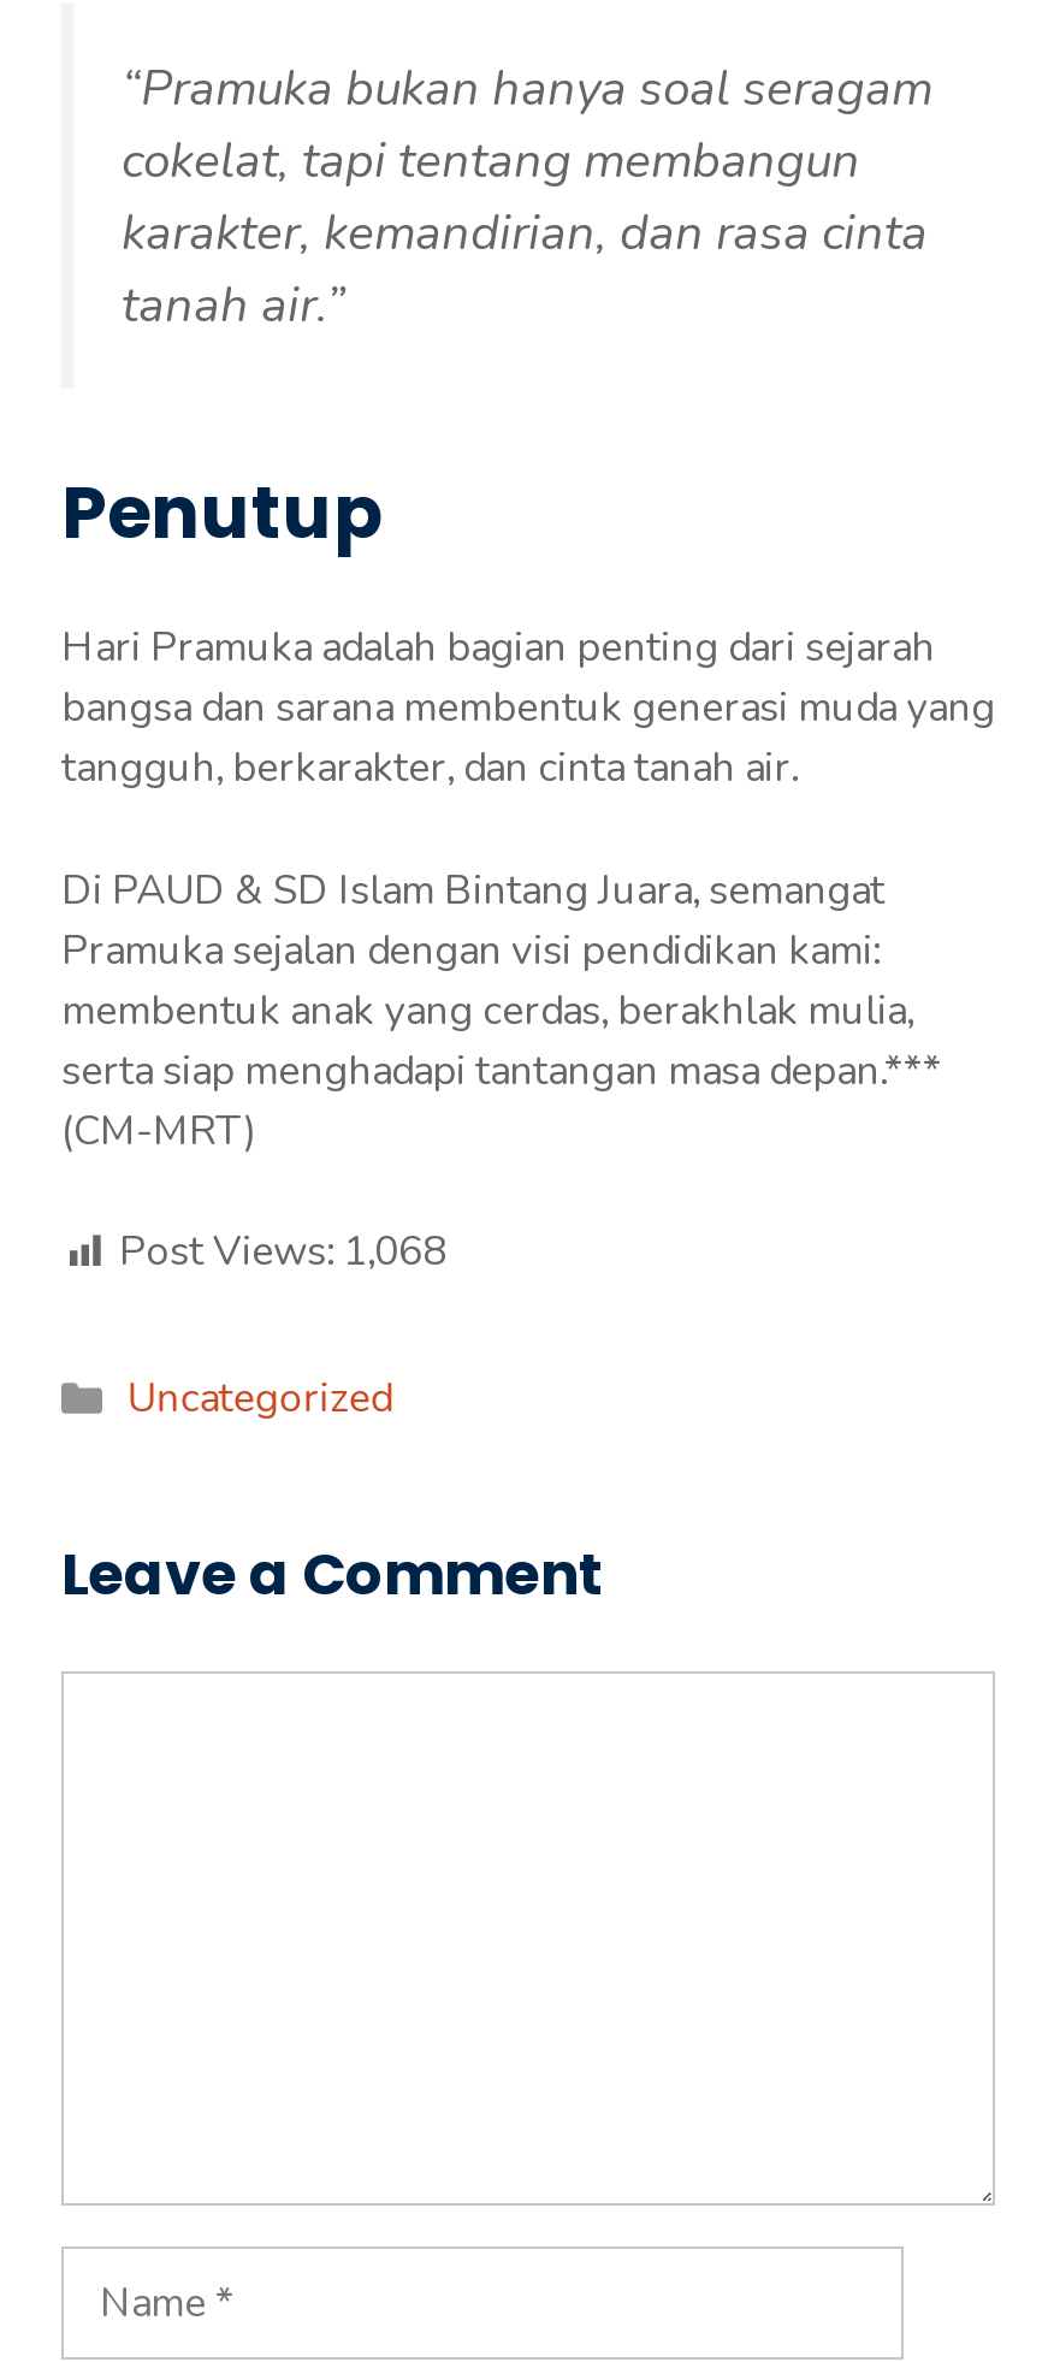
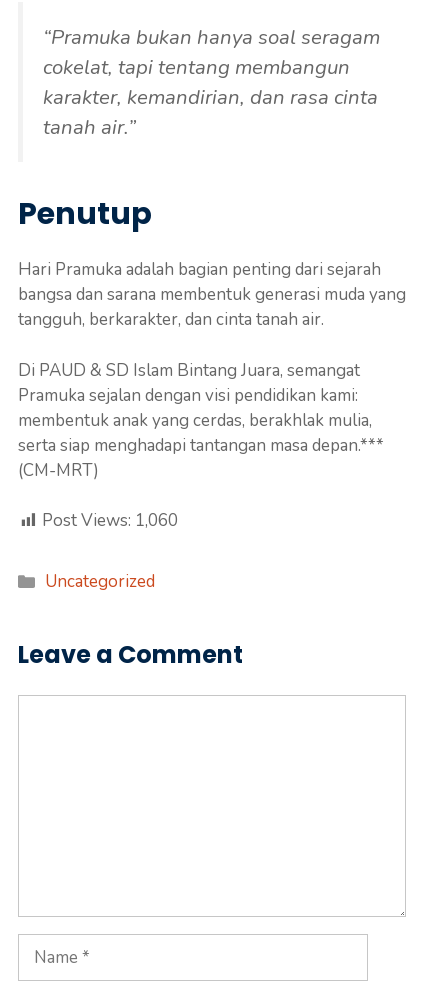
[119,1225,446,1280] Post Views: 1,068 -> [42,509,178,532] Post Views: 1,060

